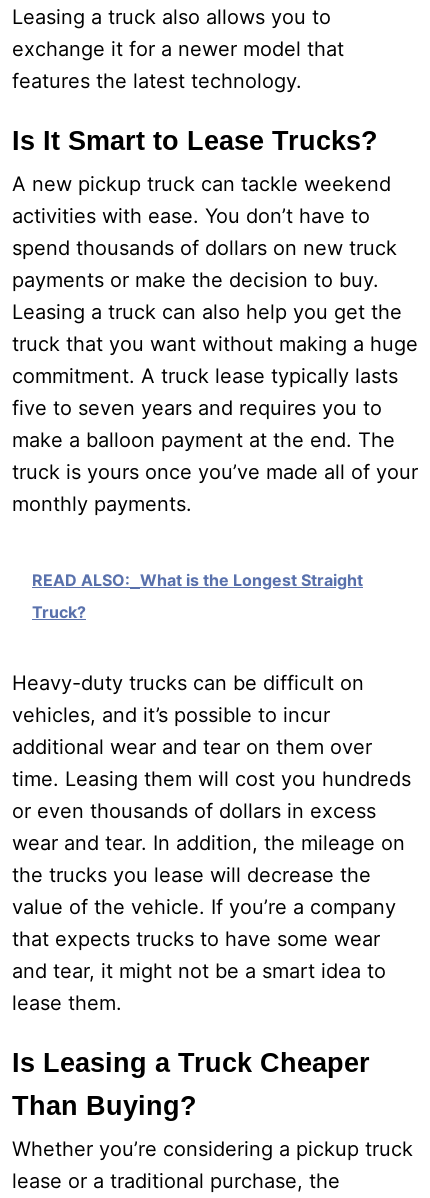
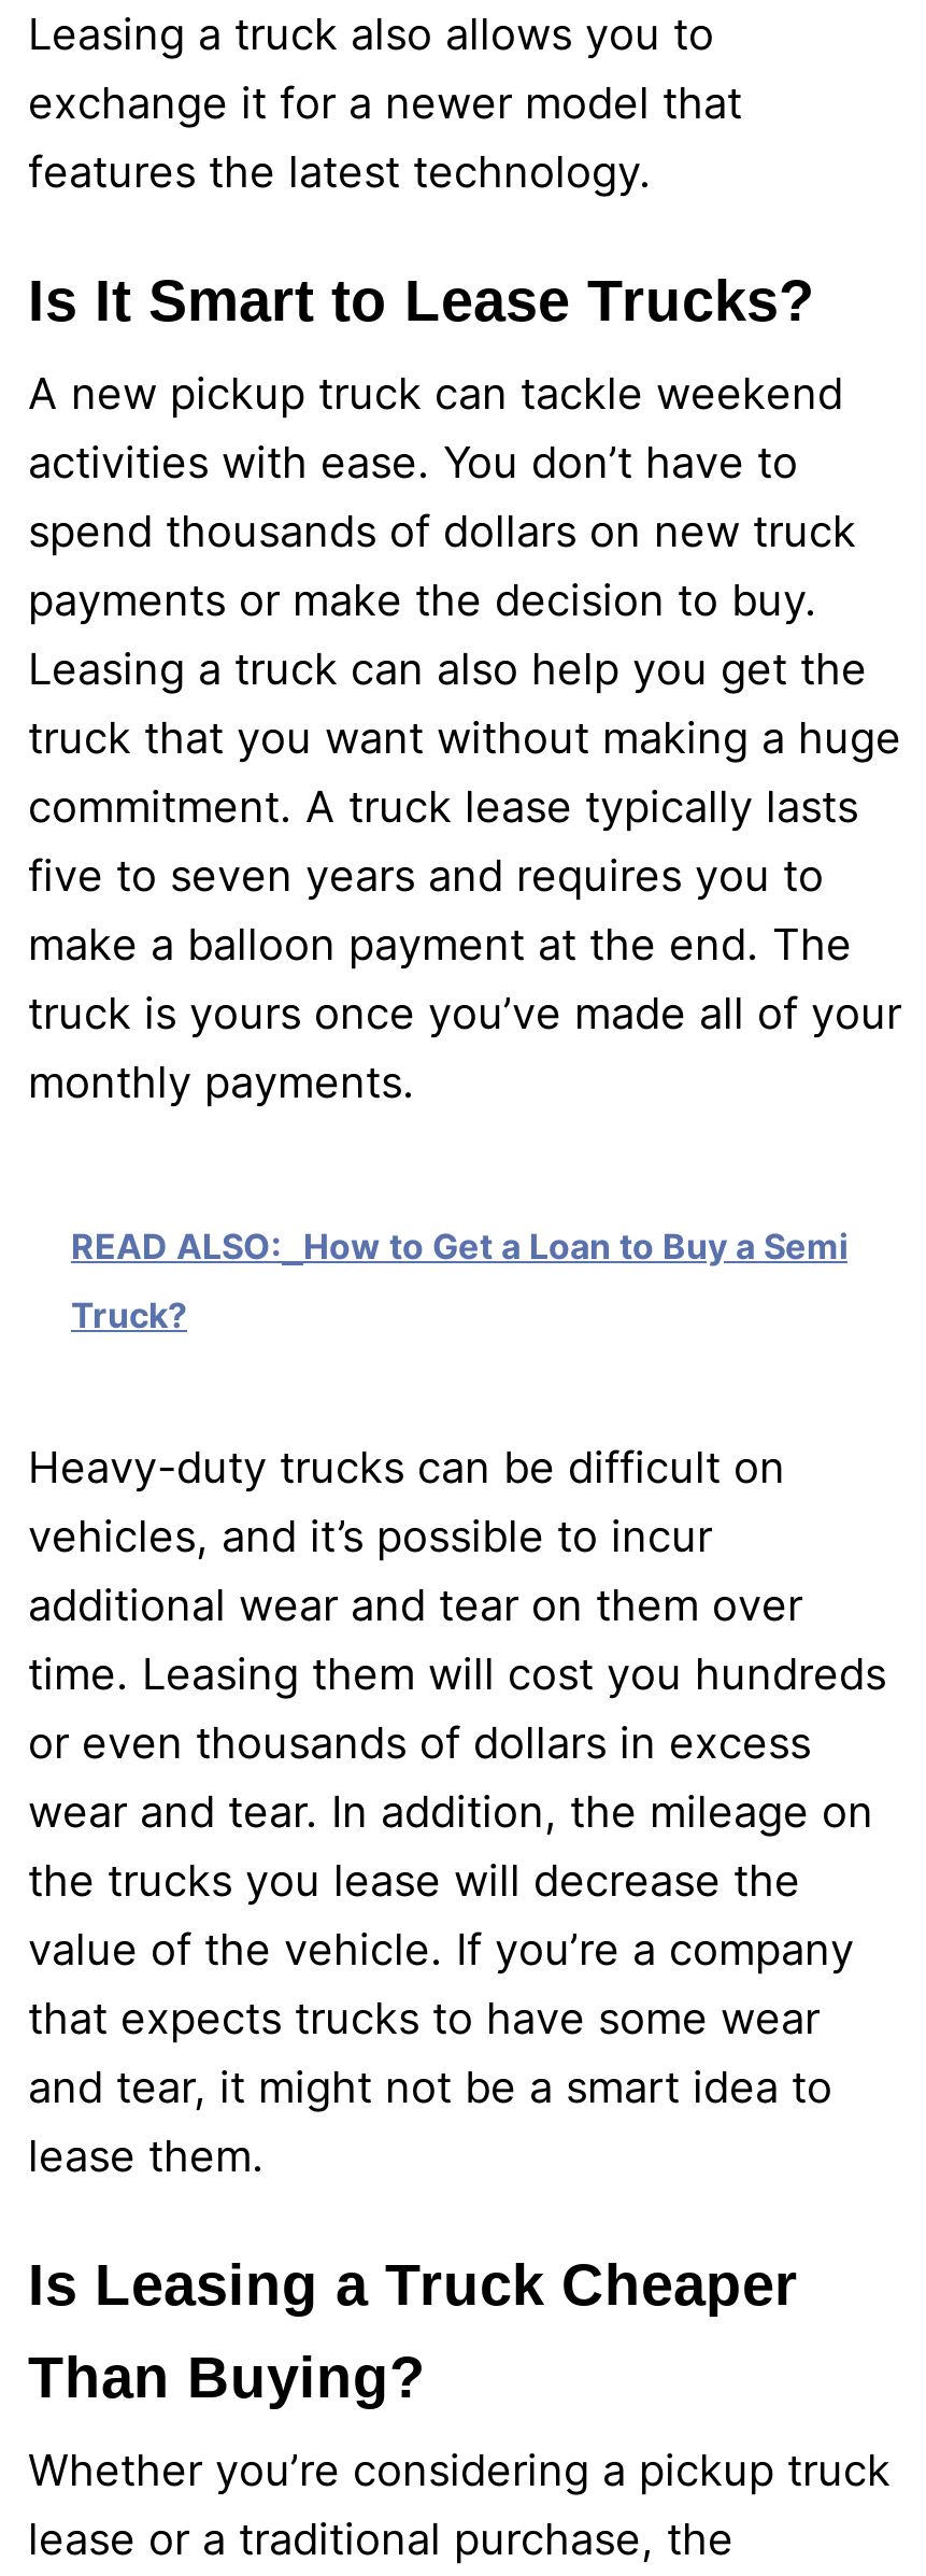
[32,570,363,590] READ ALSO: What is the Longest Straight -> [71,1225,847,1268] READ ALSO: How to Get a Loan to Buy a Semi

